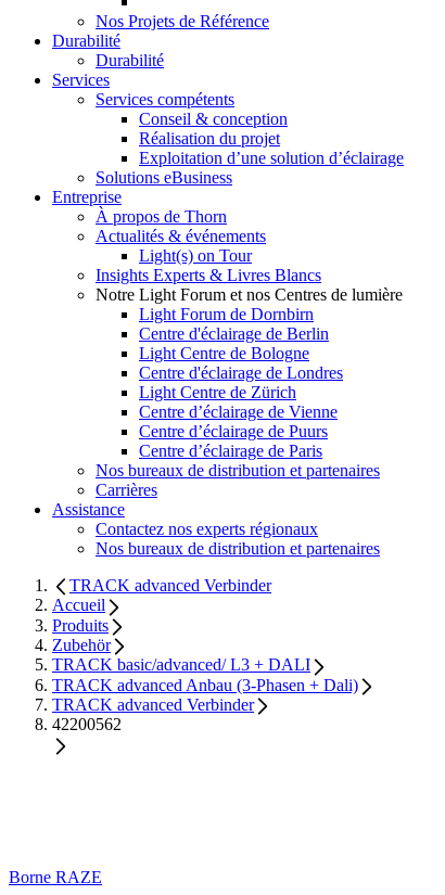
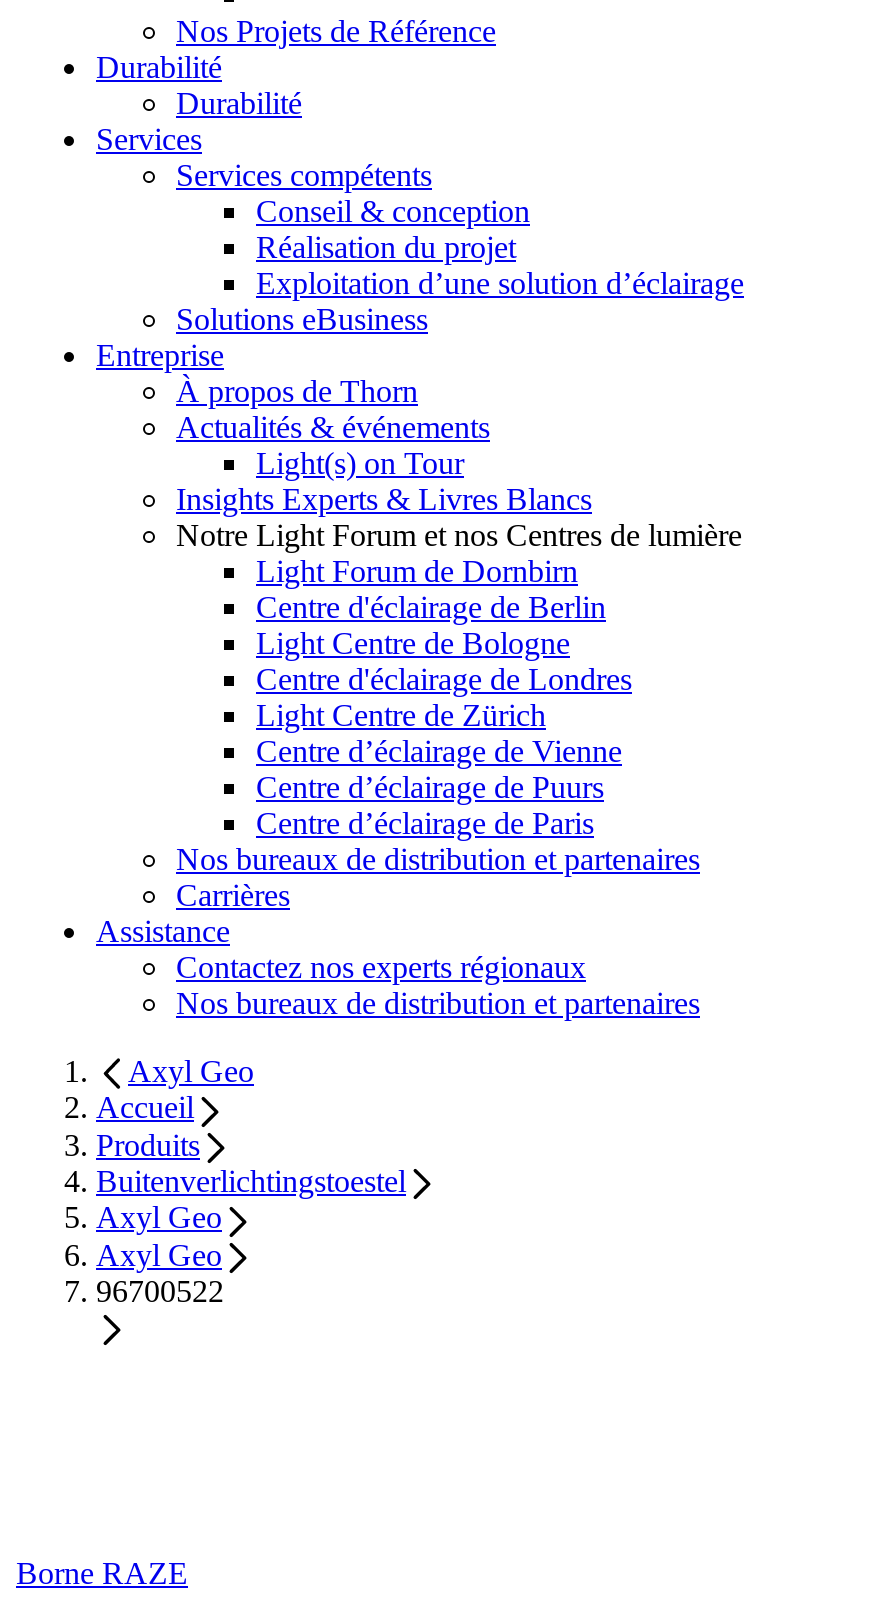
[69,576,271,594] TRACK advanced Verbinder -> [128,1054,254,1088] Axyl Geo
[52,636,358,734] Zubehör | TRACK basic/advanced/ L3 + DALI | TRACK advanced Anbau (3-Phasen + Dali) | TRACK advanced Verbinder | 42200562 -> [96,1164,406,1308] Buitenverlichtingstoestel | Axyl Geo | Axyl Geo | 96700522

